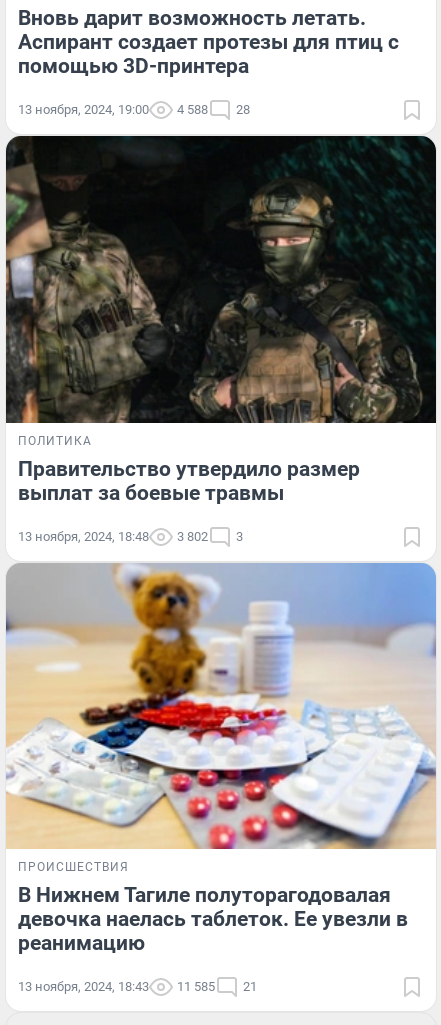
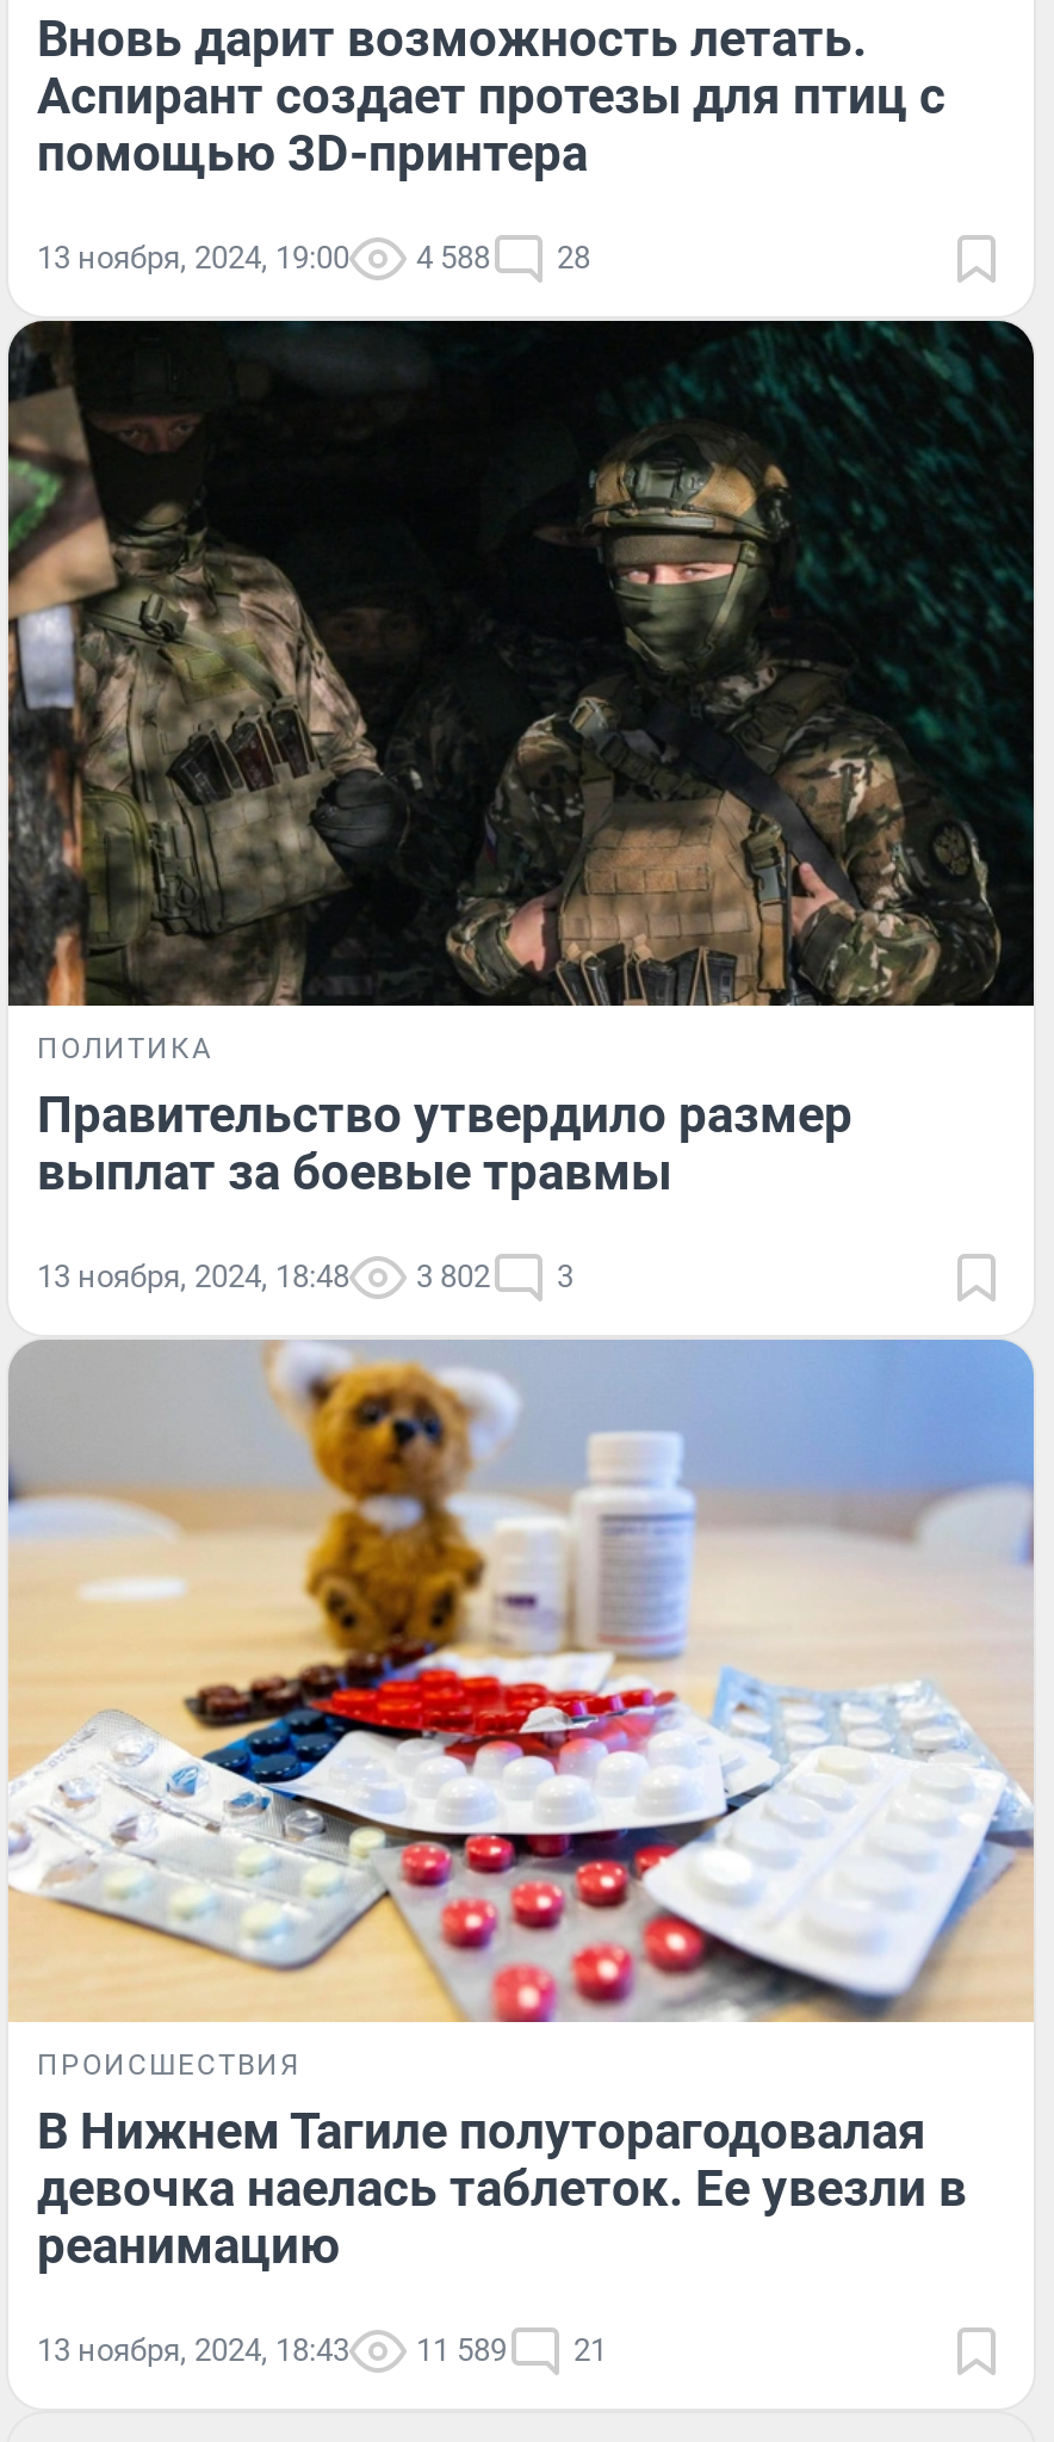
[18,979,257,994] 13 ноября, 2024, 18:43 11 585 21 -> [37,2333,607,2369] 13 ноября, 2024, 18:43 11 589 21

